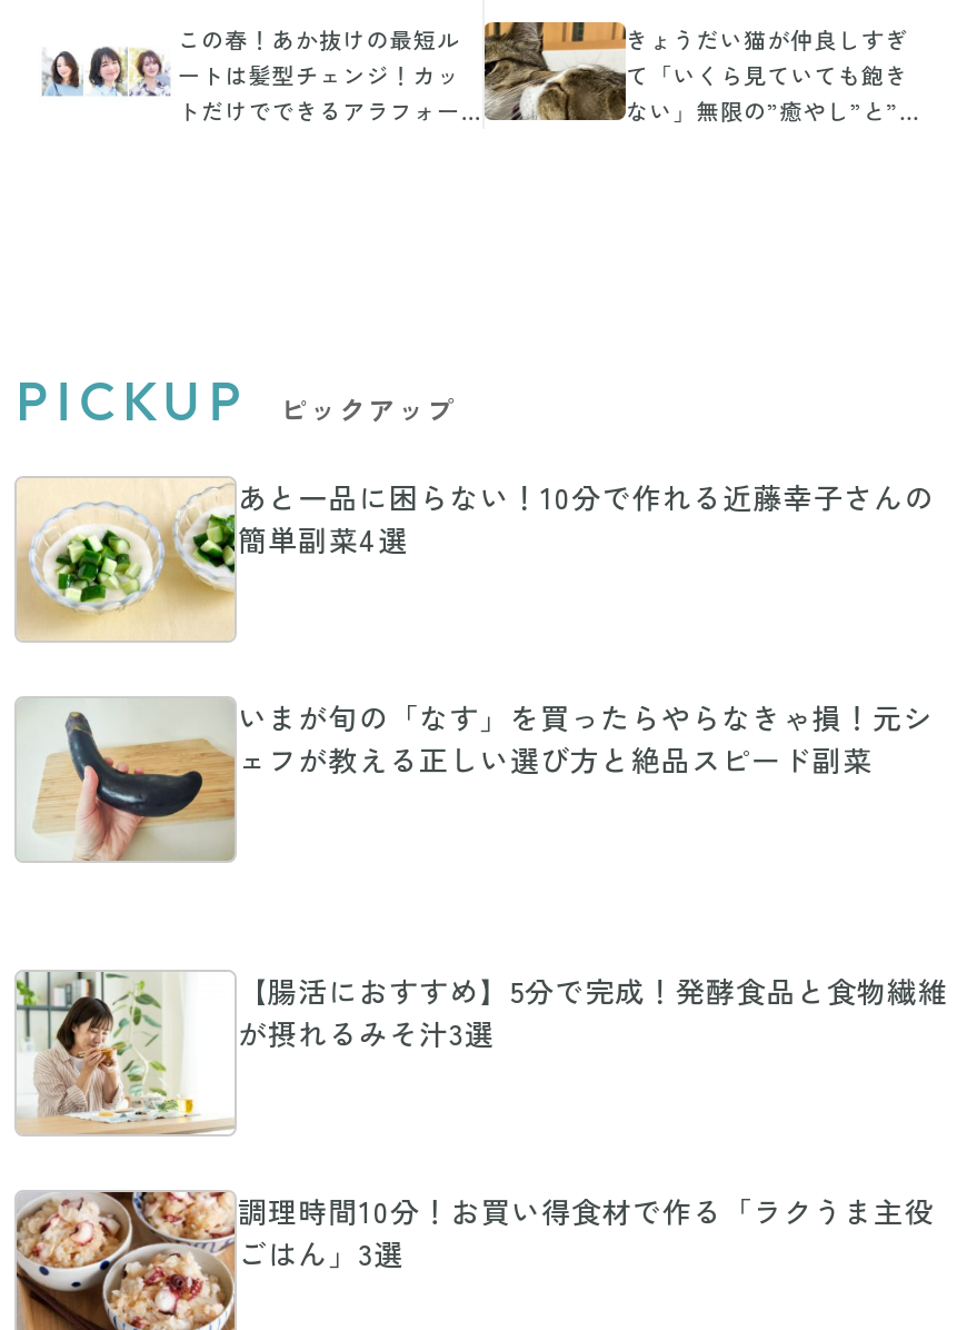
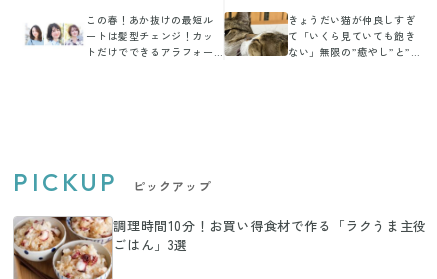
[14,476,934,643] [image] | あと一品に困らない！10分で作れる近藤幸子さんの | 簡単副菜4選 -> none
[19,696,933,863] [image] | いまが旬の「なす」を買ったらやらなきゃ損！元シ | ェフが教える正しい選び方と絶品スピード副菜 -> none
[14,970,948,1137] [image] | 【腸活におすすめ】5分で完成！発酵食品と食物繊維 | が摂れるみそ汁3選 -> none

